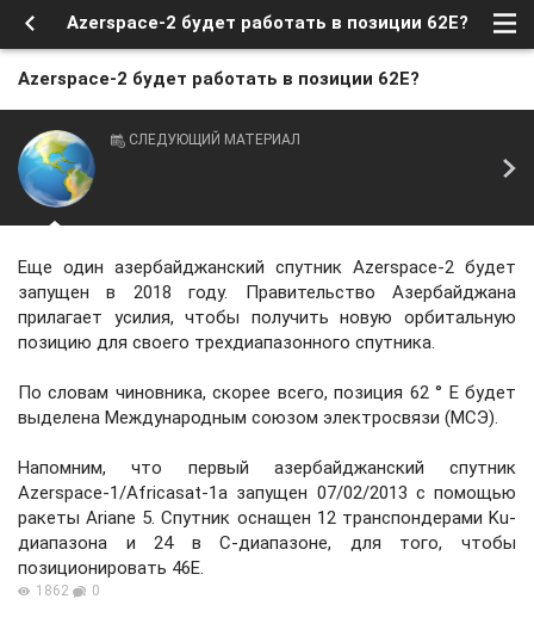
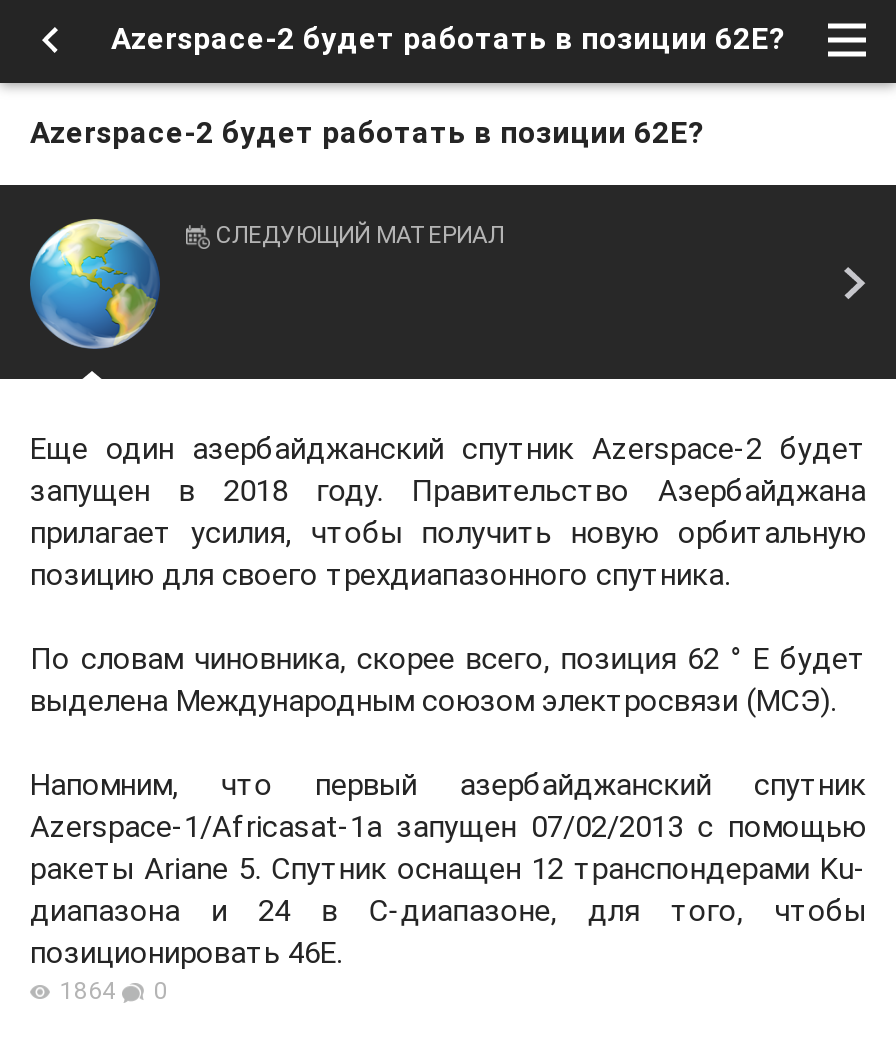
[36,582,100,599] 1862 0 -> [60,977,168,1005] 1864 0

